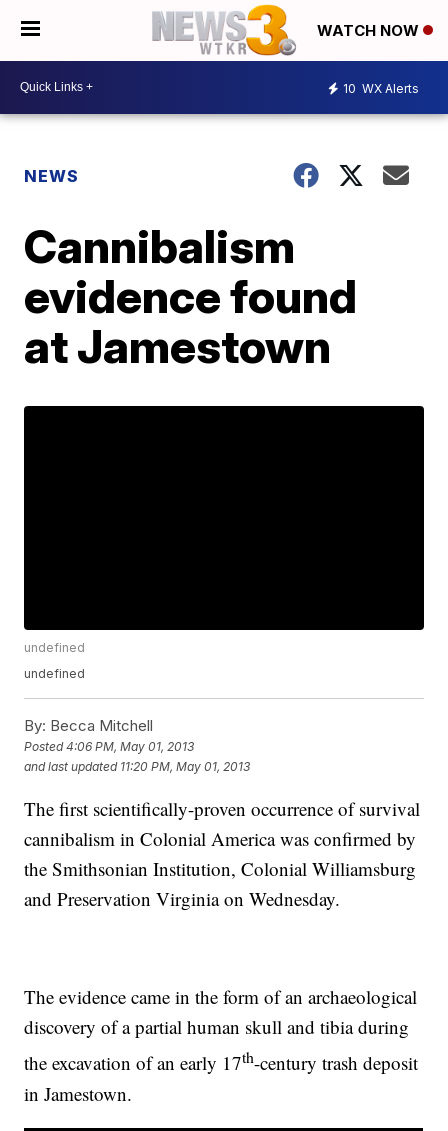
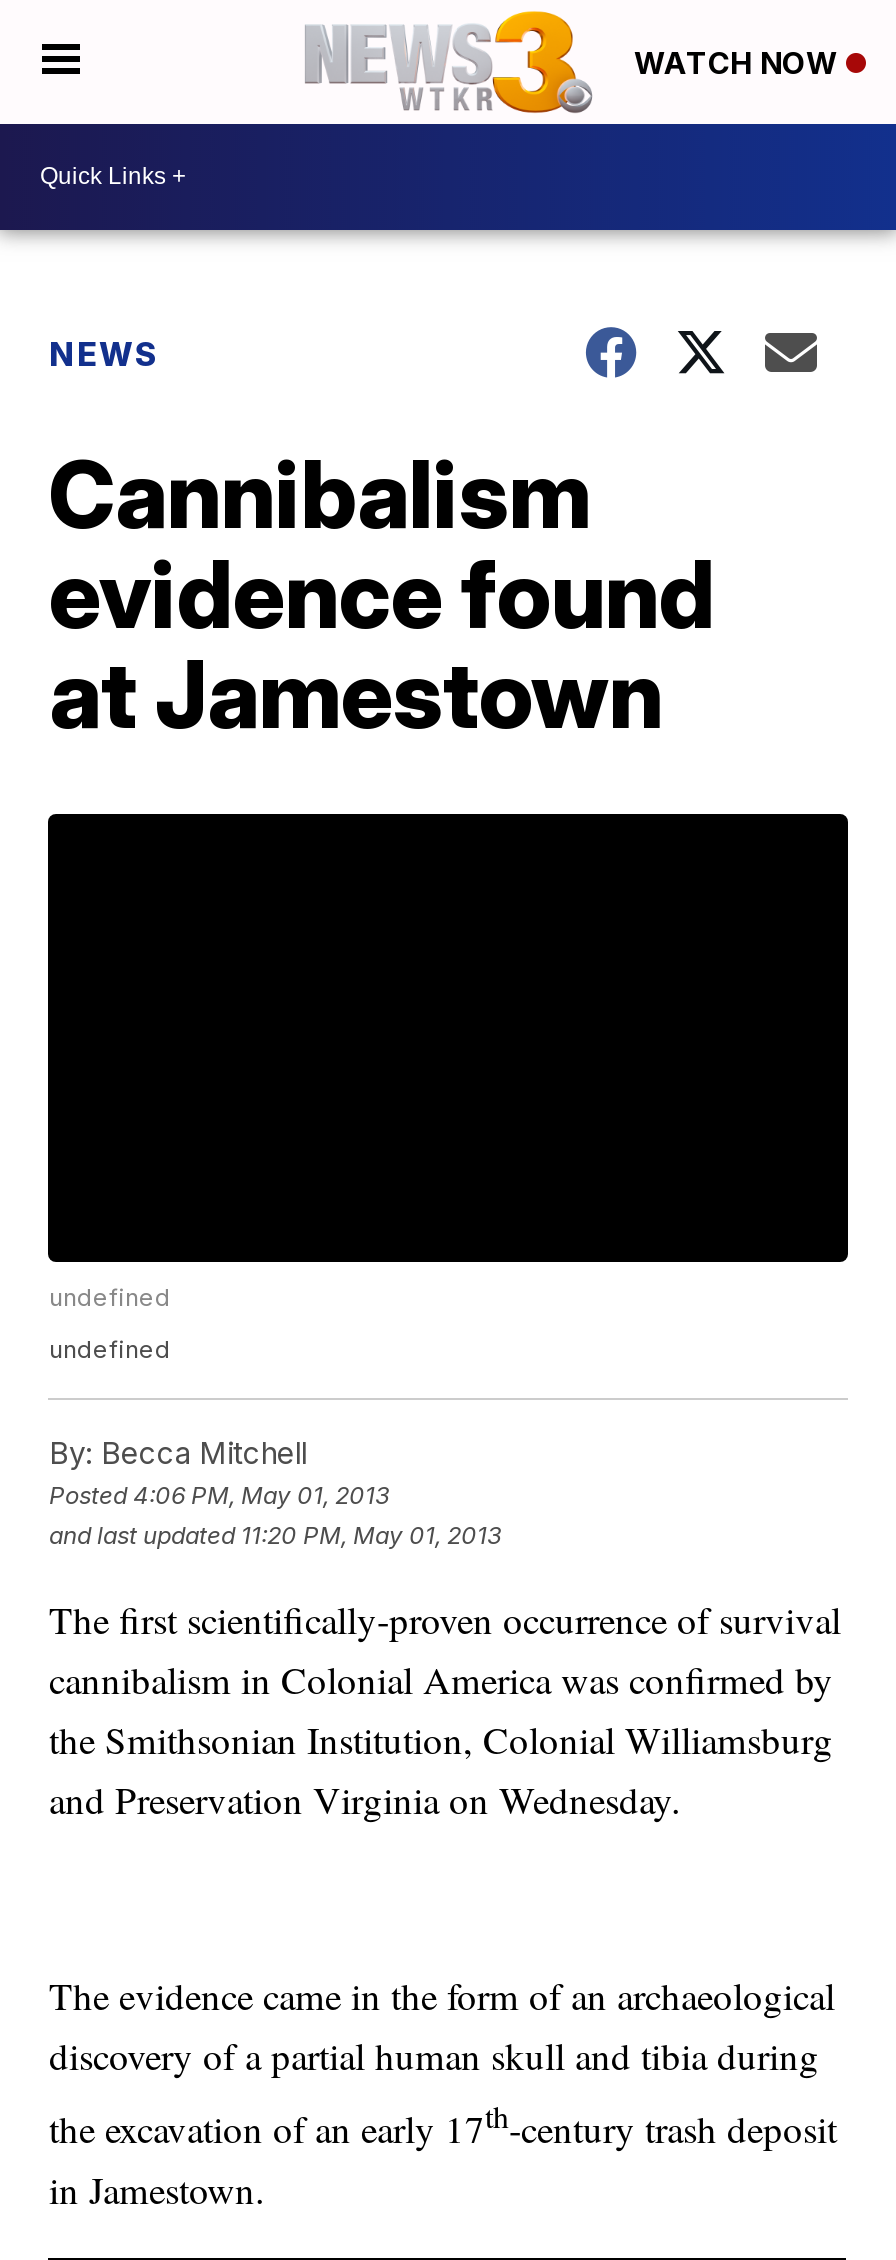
[343,81,419,96] 10 WX Alerts -> none

